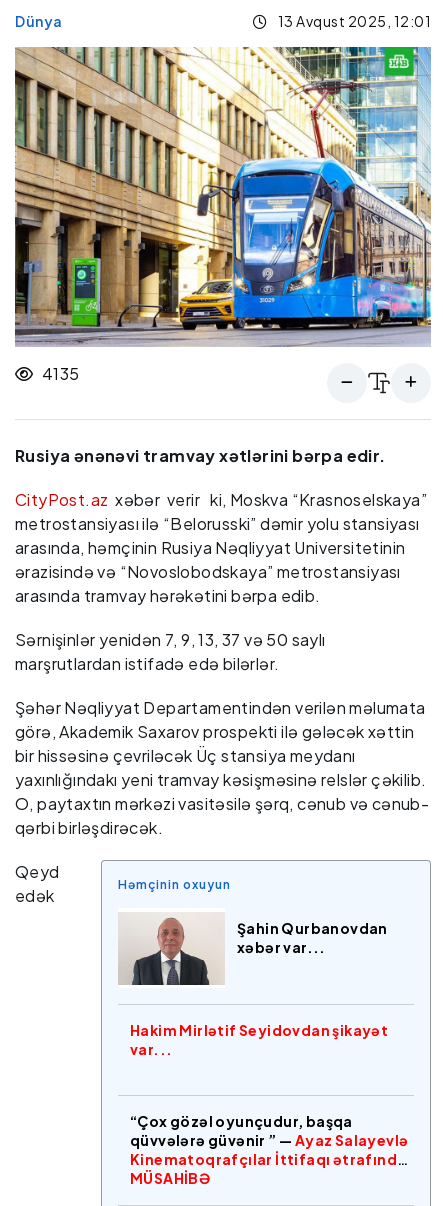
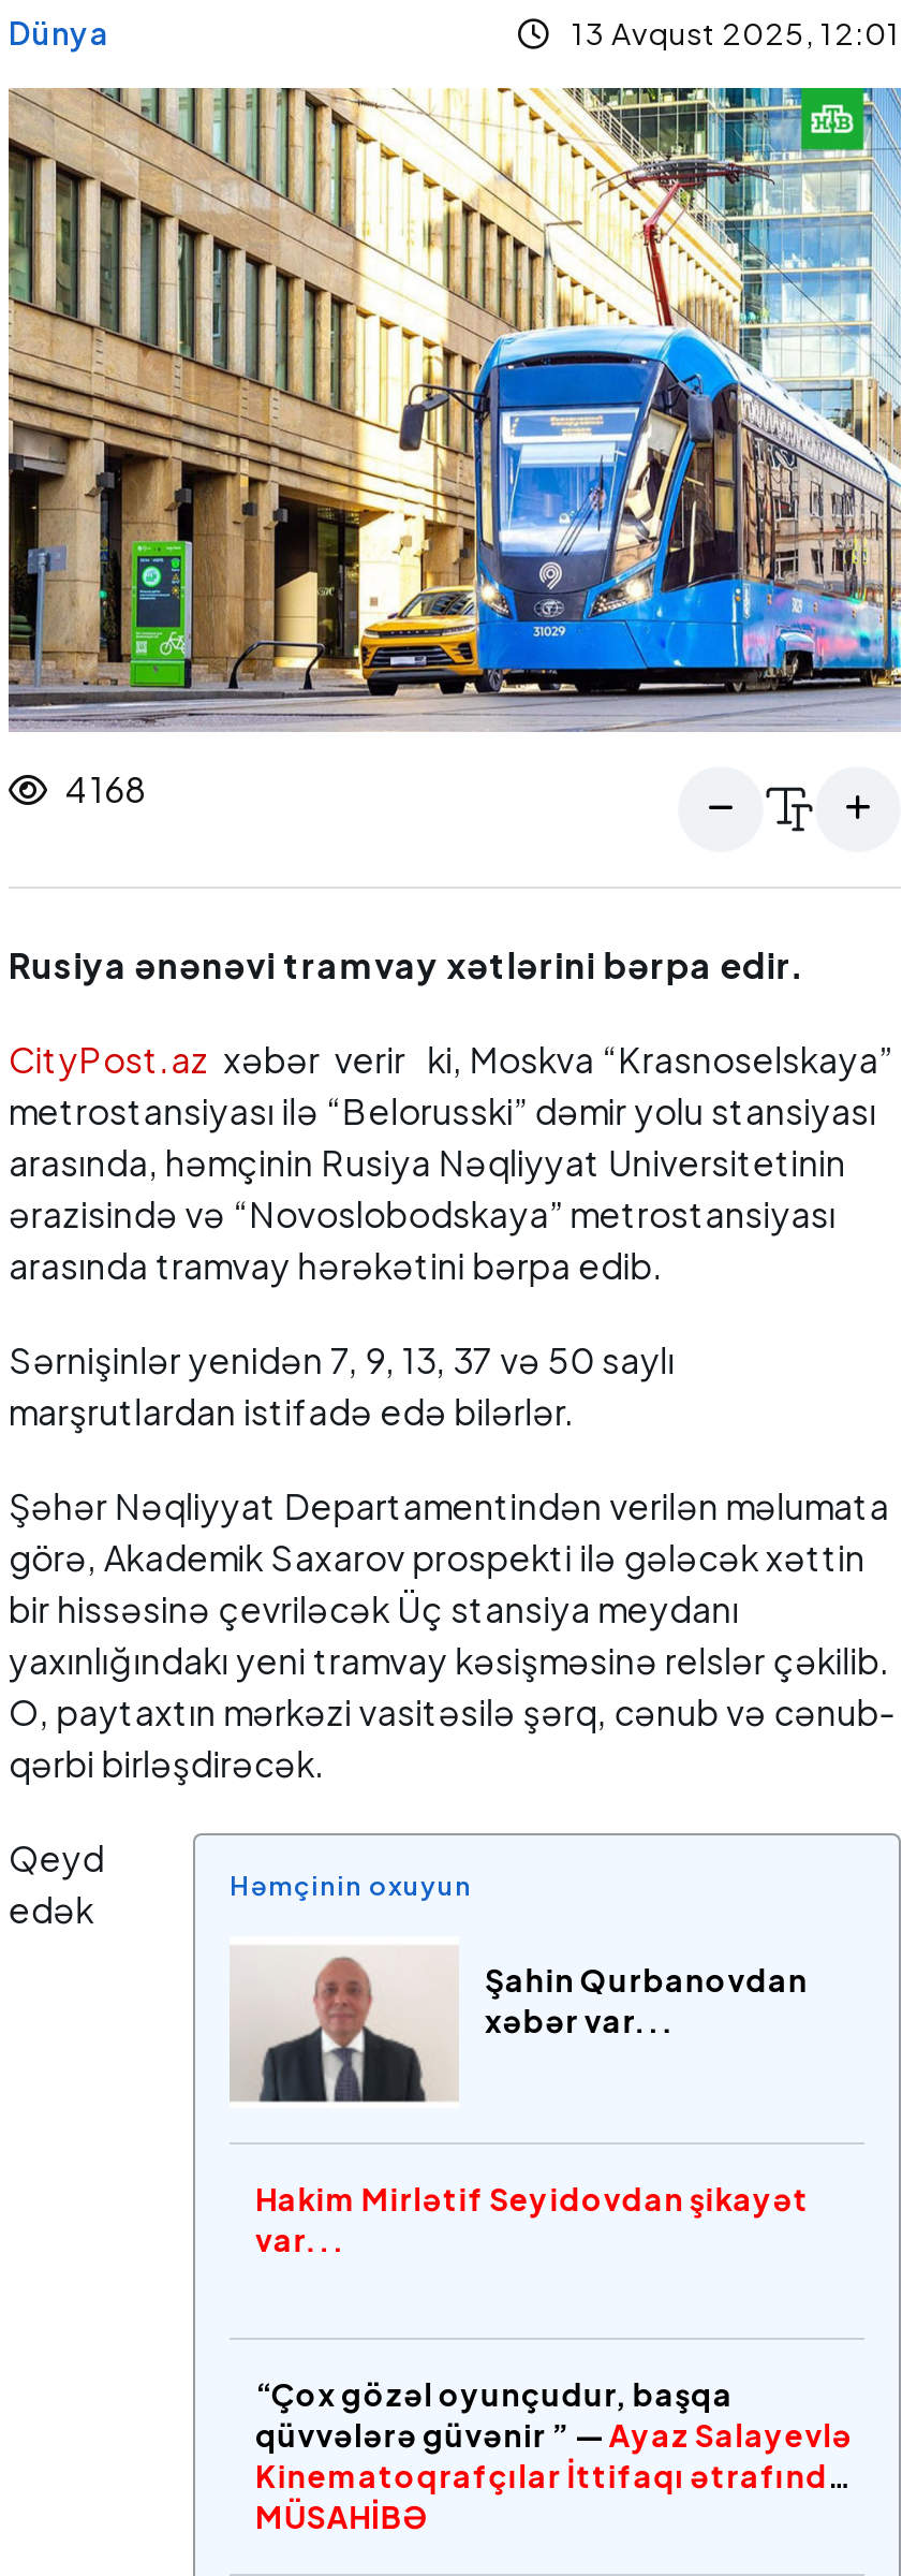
[41,363,79,384] 4135 -> [65,766,147,811] 4168

